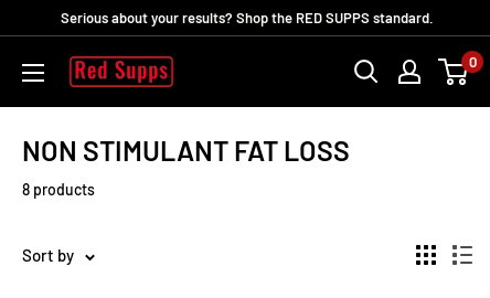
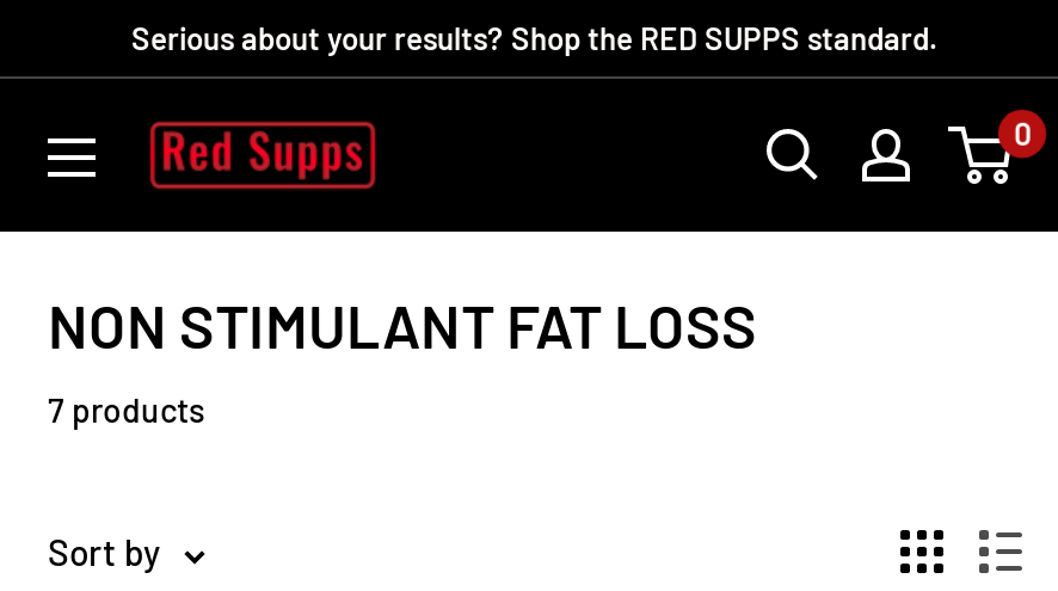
[22,180,95,199] 8 products -> [48,389,205,430] 7 products

